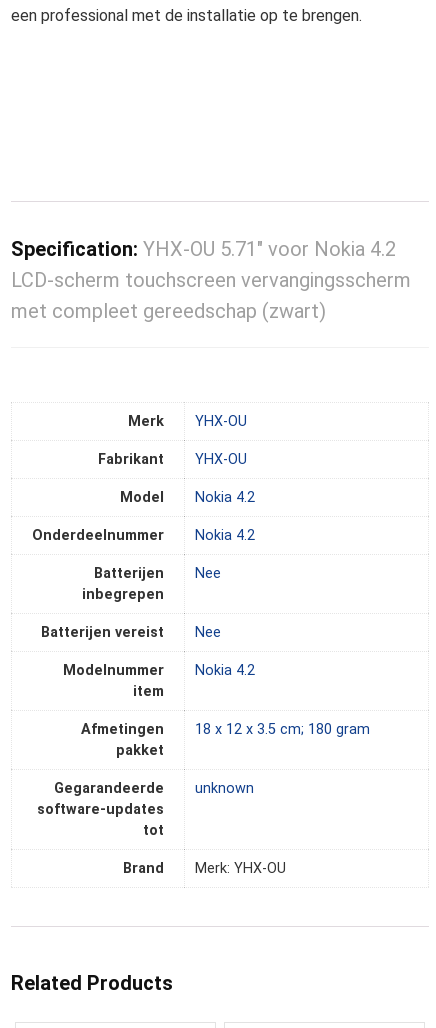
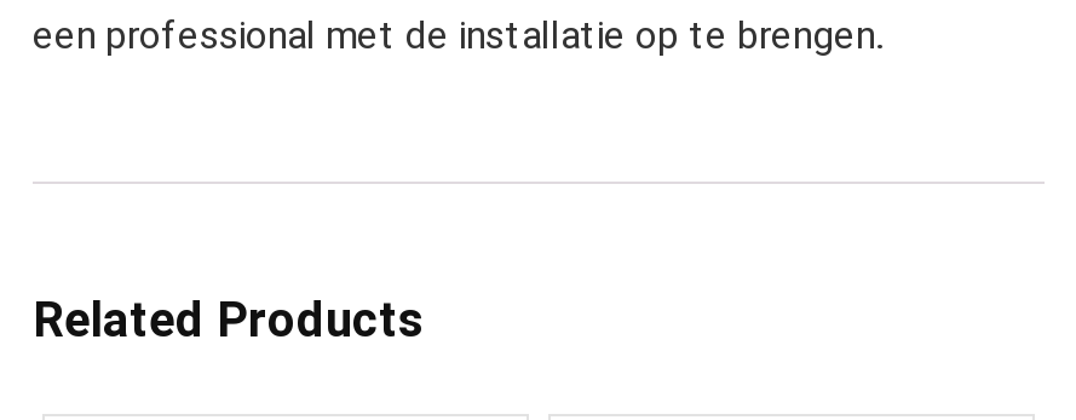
[11,237,411,323] Specification: YHX-OU 5.71″ voor Nokia 4.2 | LCD-scherm touchscreen vervangingsscherm | met compleet gereedschap (zwart) -> none
[32,413,255,603] Merk | YHX-OU | Fabrikant | YHX-OU | Model | Nokia 4.2 | Onderdeelnummer | Nokia 4.2 | Batterijen | inbegrepen -> none
[41,565,221,700] Nee | Batterijen vereist | Nee | Modelnummer | item -> none
[81,662,255,759] Nokia 4.2 | Afmetingen | pakket -> none
[37,721,370,839] 18 x 12 x 3.5 cm; 180 gram | Gegarandeerde | software-updates | tot -> none
[195,780,254,797] unknown -> none
[123,860,286,877] Brand | Merk: YHX-OU -> none

